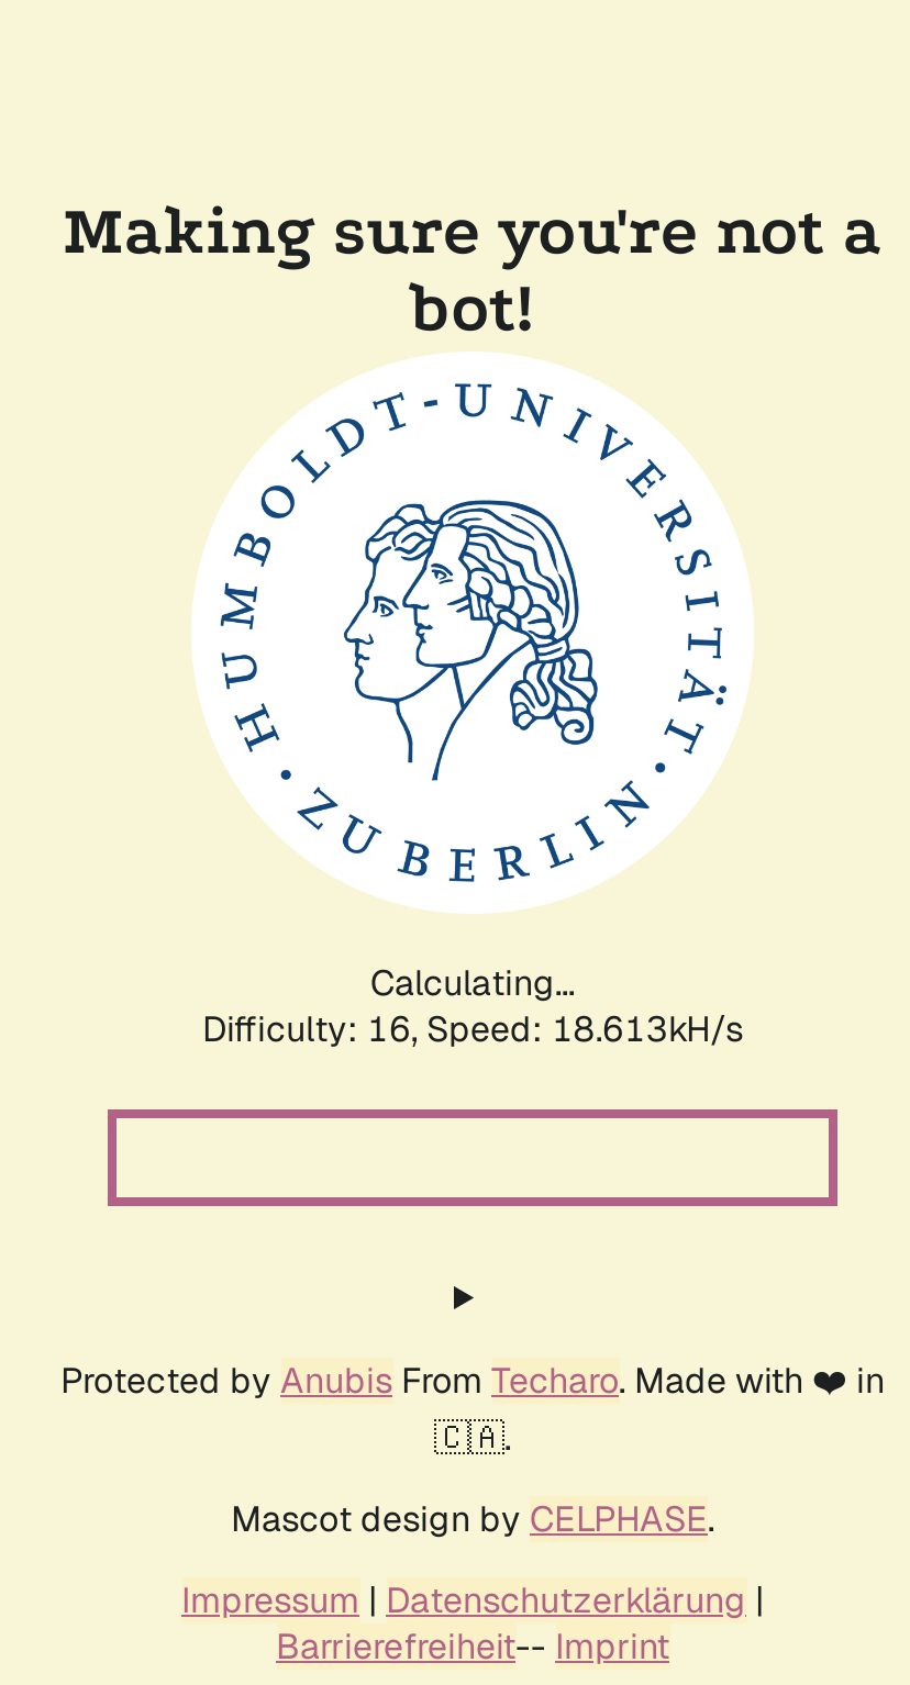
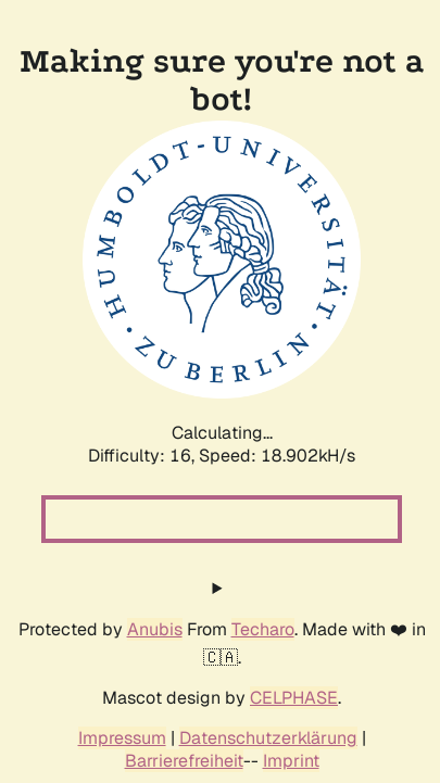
[202,1006,743,1052] Difficulty: 16, Speed: 18.613kH/s -> [88,444,355,467] Difficulty: 16, Speed: 18.902kH/s

